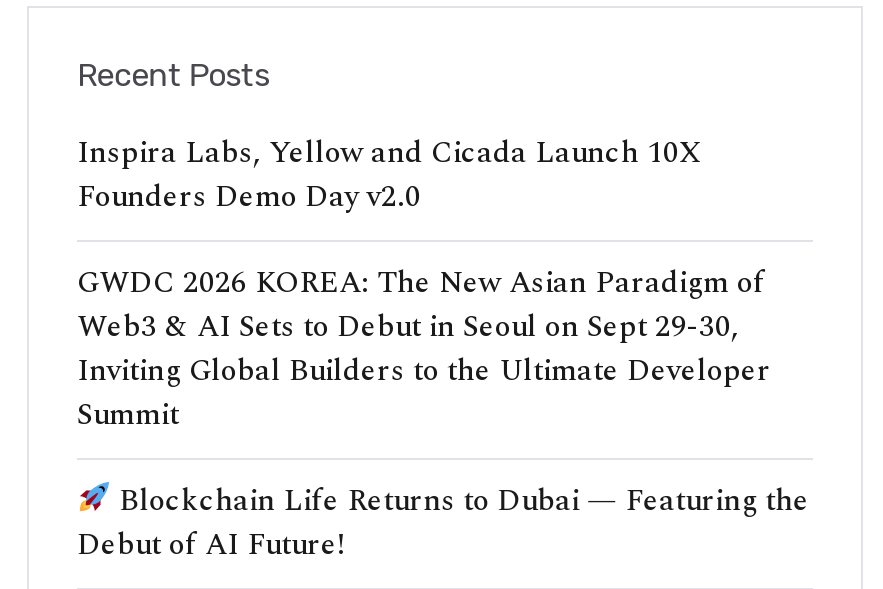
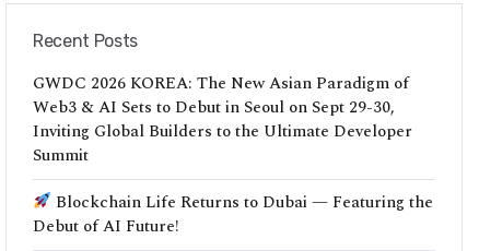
[77,129,701,219] Inspira Labs, Yellow and Cicada Launch 10X | Founders Demo Day v2.0 -> none

